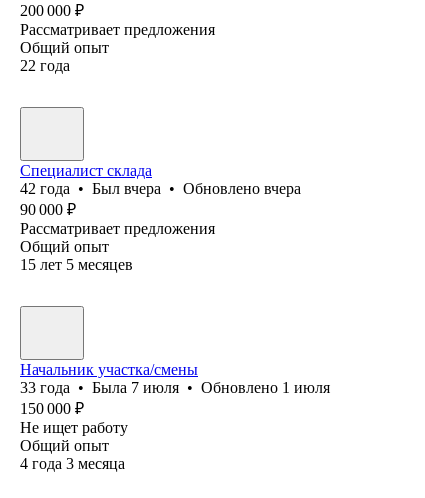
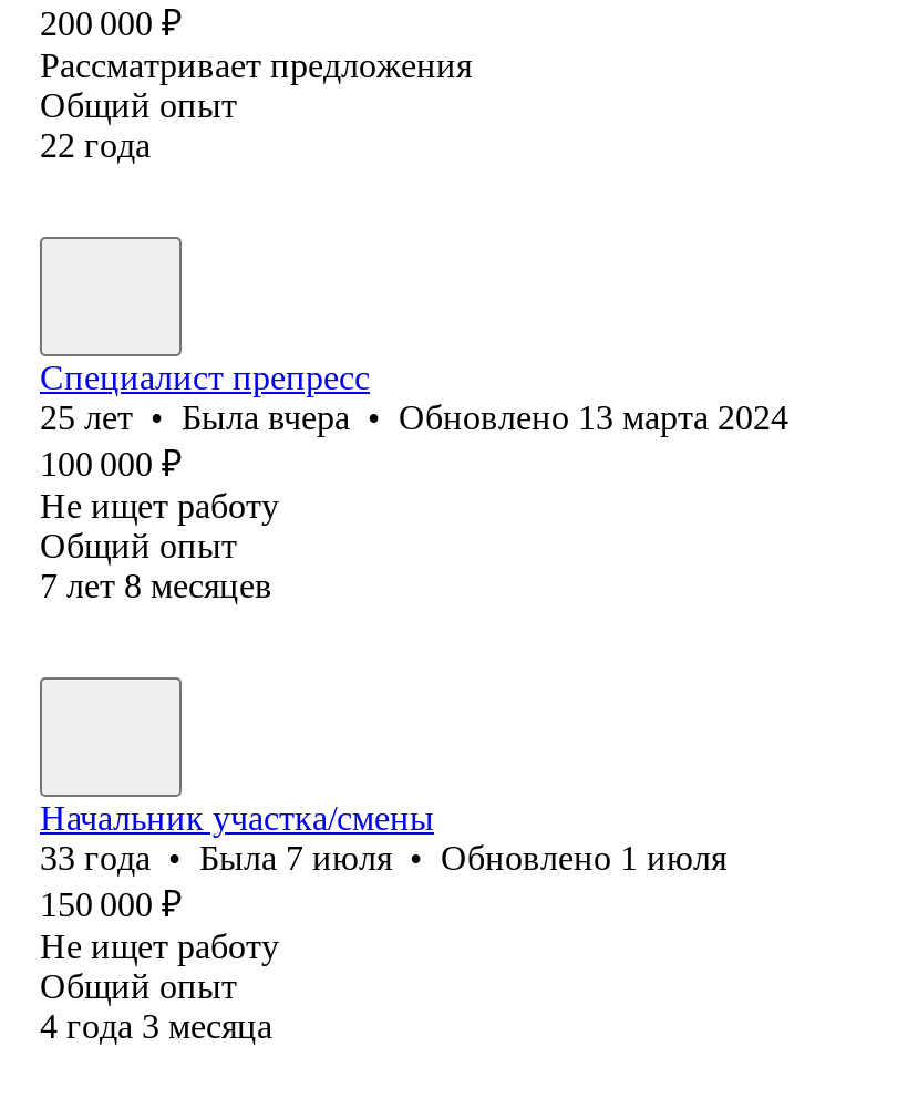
[20,162,301,237] Специалист склада | 42 года • Был вчера • Обновлено вчера | 90 000 ₽ | Рассматривает предложения -> [40,358,788,524] Специалист препресс | 25 лет • Была вчера • Обновлено 13 марта 2024 | 100 000 ₽ | Не ищет работу
[20,256,133,273] 15 лет 5 месяцев -> [40,566,272,604] 7 лет 8 месяцев

